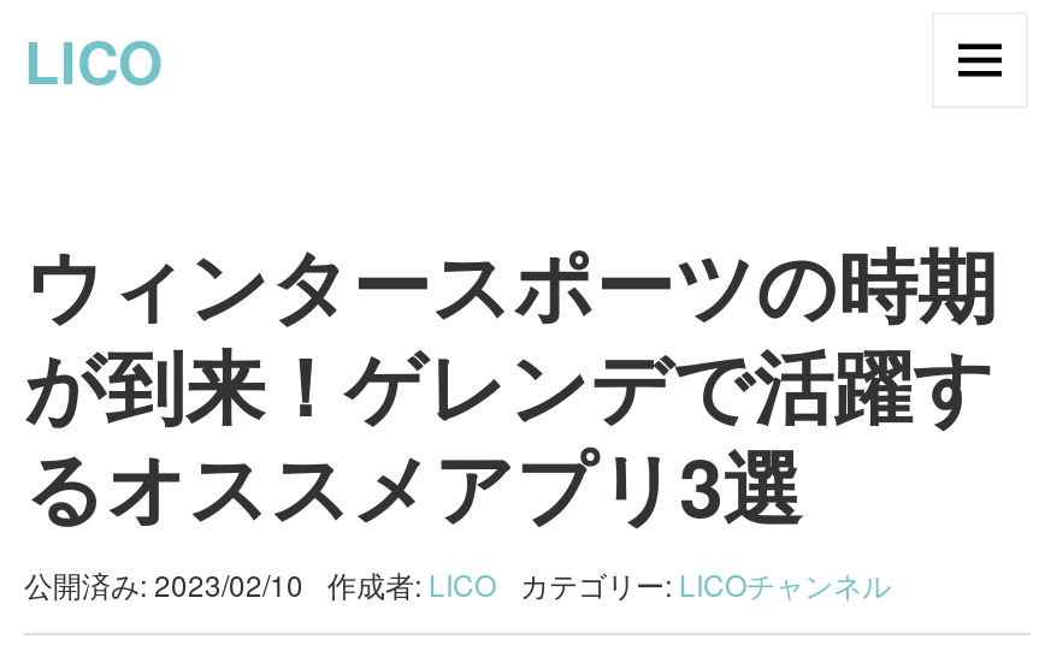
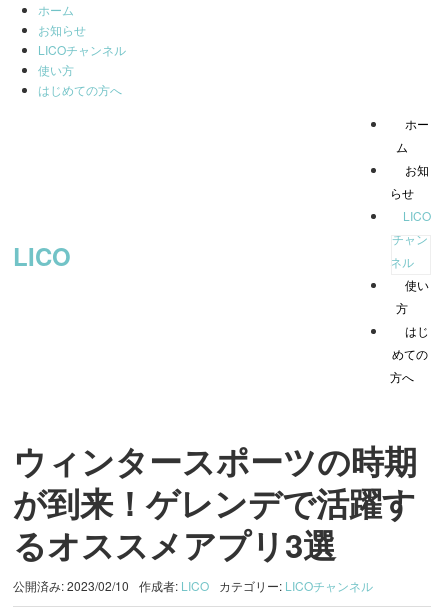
none -> [38,1,126,98] ホーム | お知らせ | LICOチャンネル | 使い方 | はじめての方へ
none -> [390,114,431,384] ホー | ム | お知 | らせ | LICO | チャン | ネル | 使い | 方 | はじ | めての | 方へ

